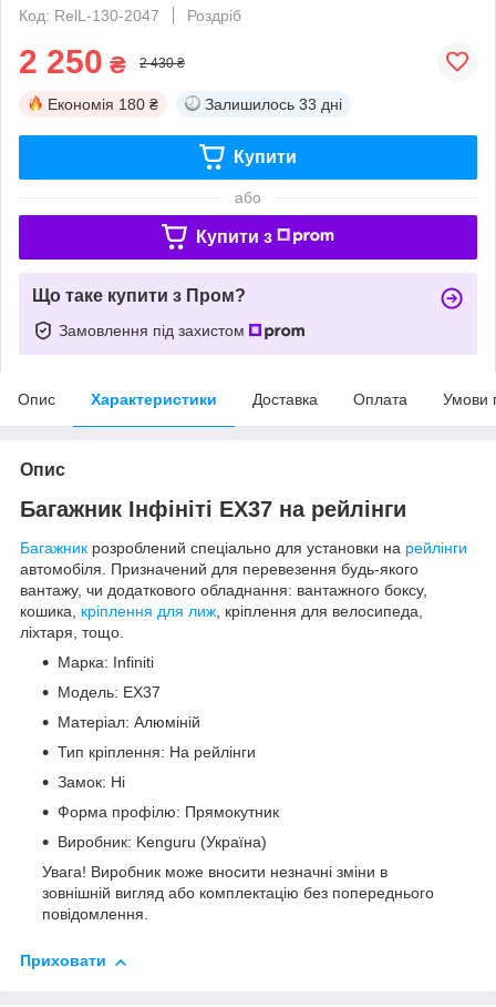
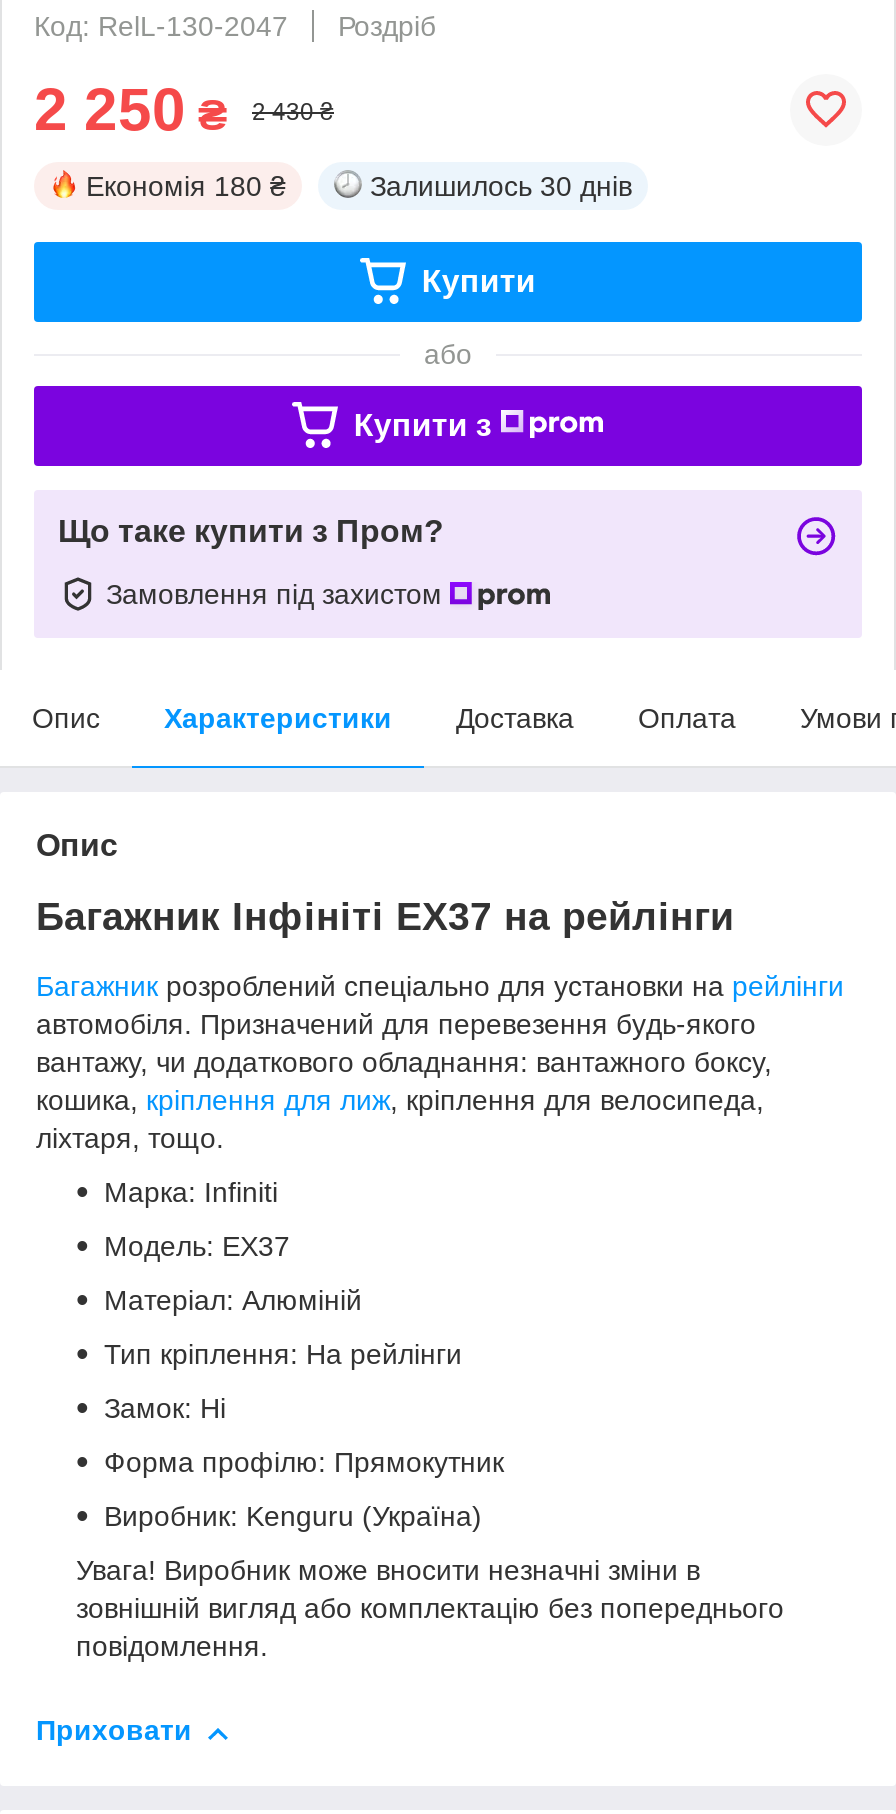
[205,95,342,113] Залишилось 33 дні -> [370,170,632,202] Залишилось 30 днів

